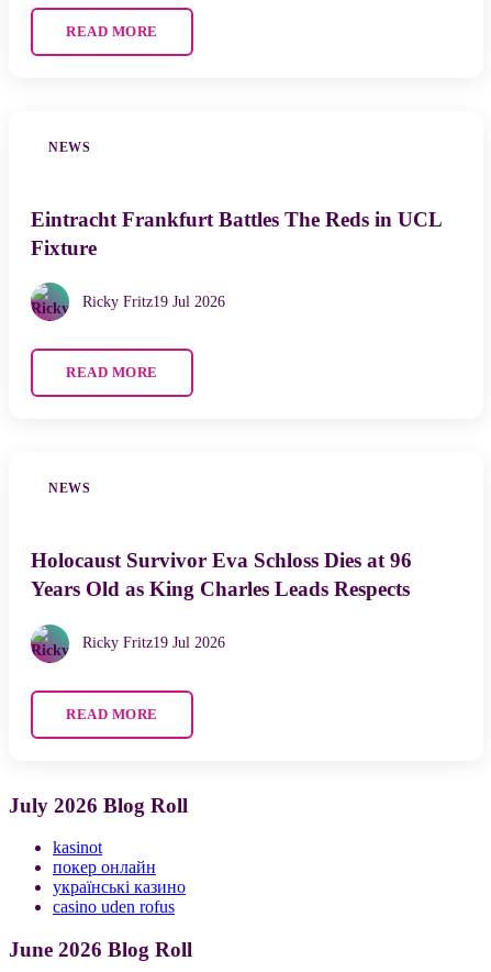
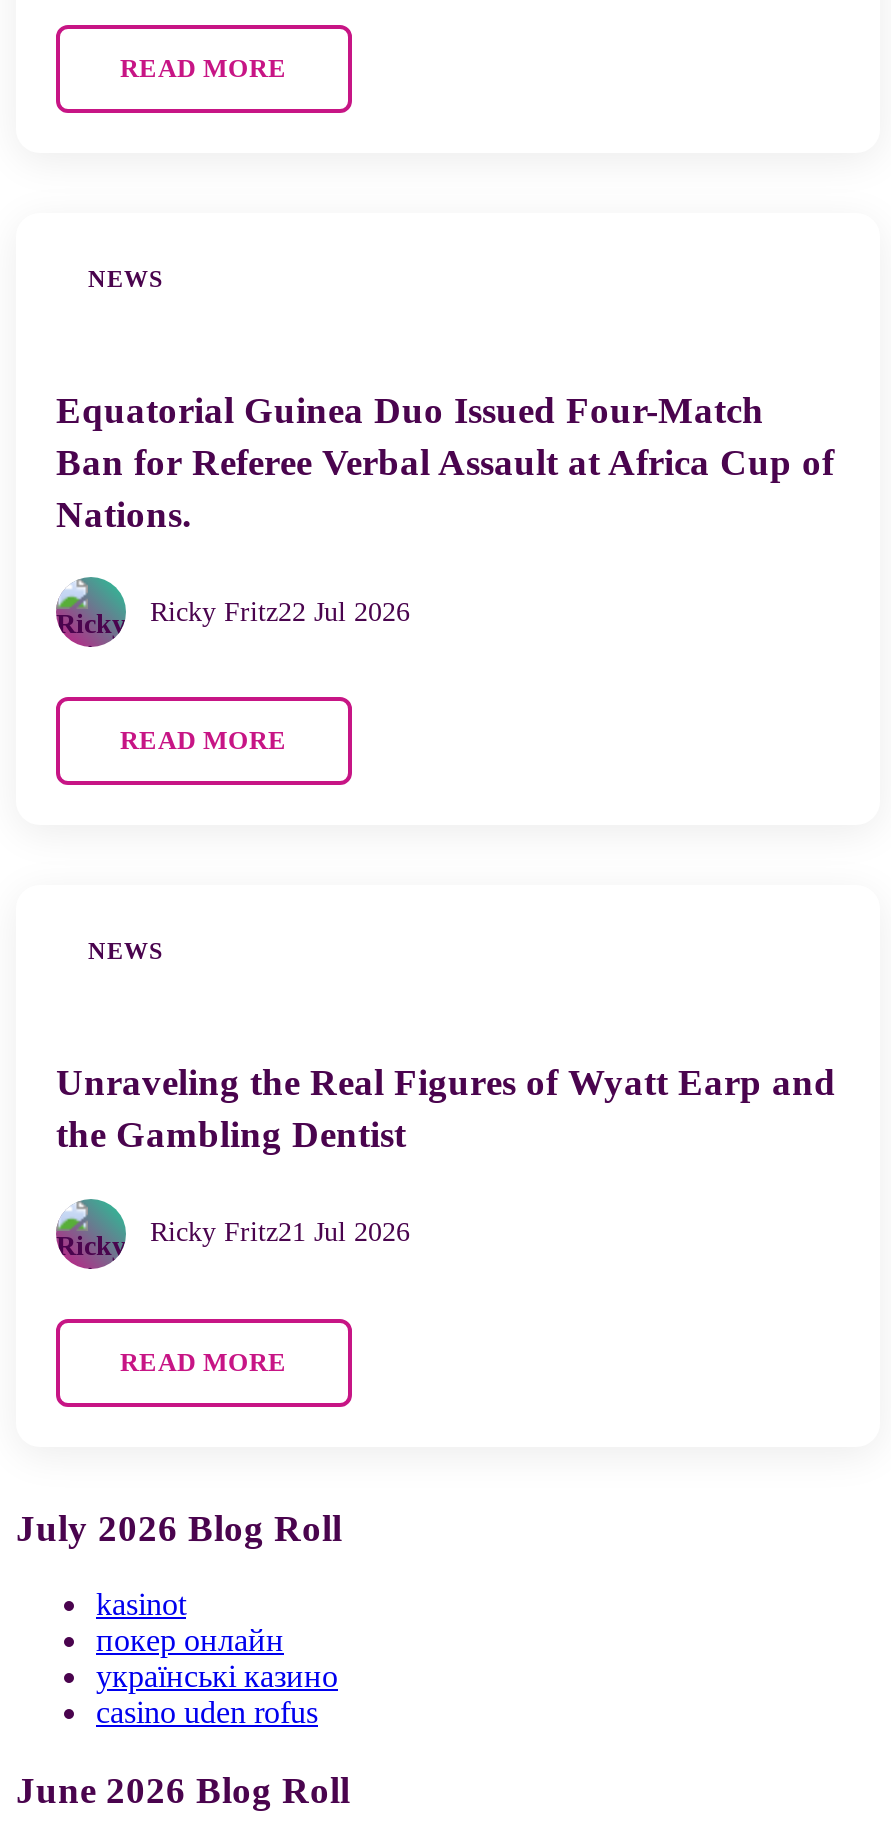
[31,207,442,259] Eintracht Frankfurt Battles The Reds in UCL | Fixture -> [56,388,834,534] Equatorial Guinea Duo Issued Four-Match | Ban for Referee Verbal Assault at Africa Cup of | Nations.
[82,293,225,310] Ricky Fritz19 Jul 2026 -> [150,597,410,627] Ricky Fritz22 Jul 2026
[31,549,412,600] Holocaust Survivor Eva Schloss Dies at 96 | Years Old as King Charles Leads Respects -> [56,1061,836,1155] Unraveling the Real Figures of Wyatt Earp and | the Gambling Dentist
[82,635,225,651] Ricky Fritz19 Jul 2026 -> [150,1217,410,1247] Ricky Fritz21 Jul 2026

